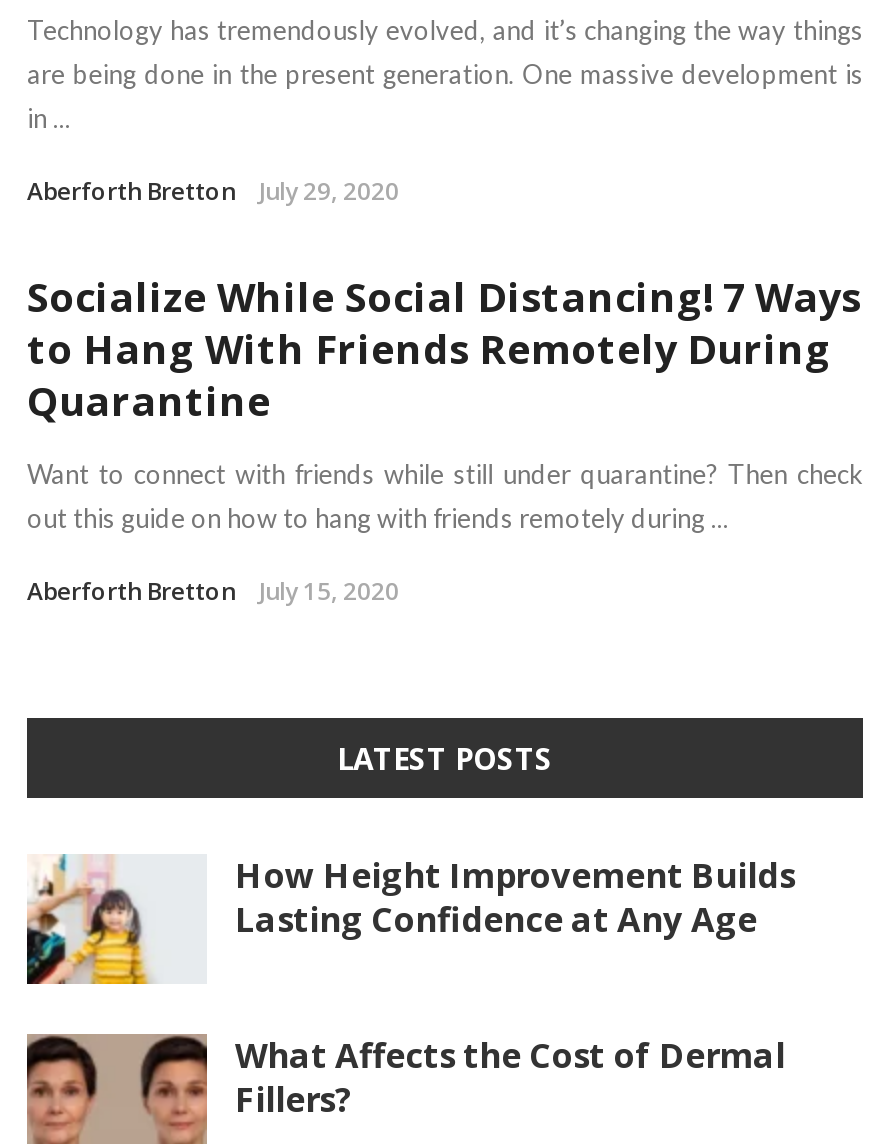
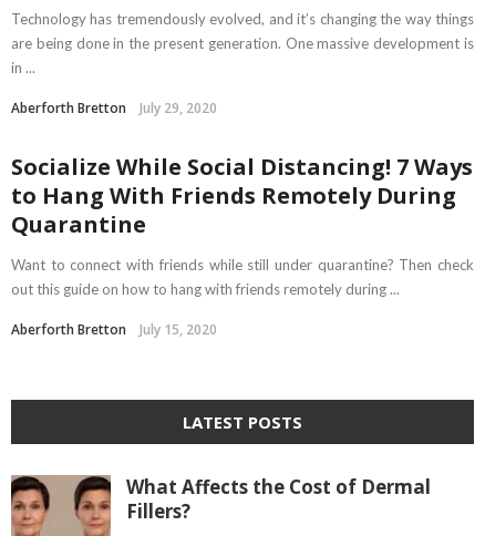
[25,852,795,986] [image] | How Height Improvement Builds | Lasting Confidence at Any Age -> none

